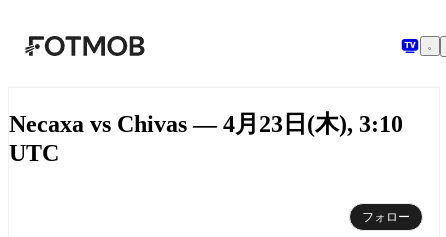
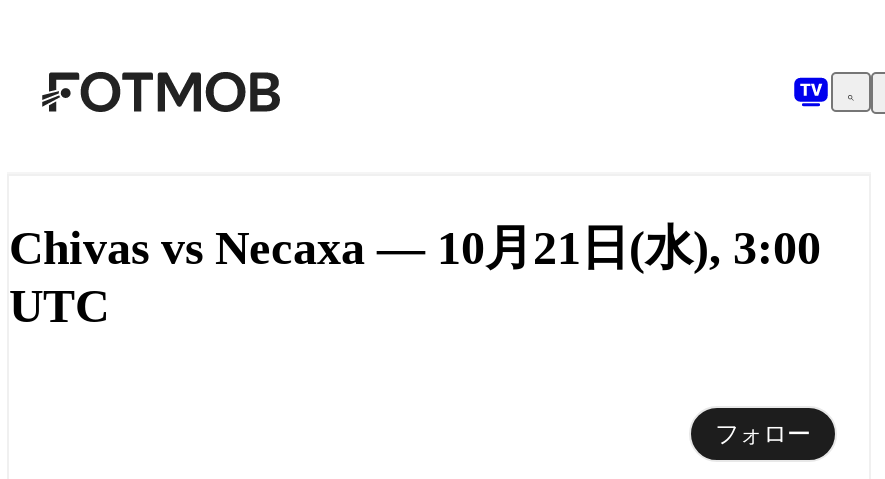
[9,111,403,137] Necaxa vs Chivas — 4月23日(木), 3:10 -> [9,222,821,274] Chivas vs Necaxa — 10月21日(水), 3:00

